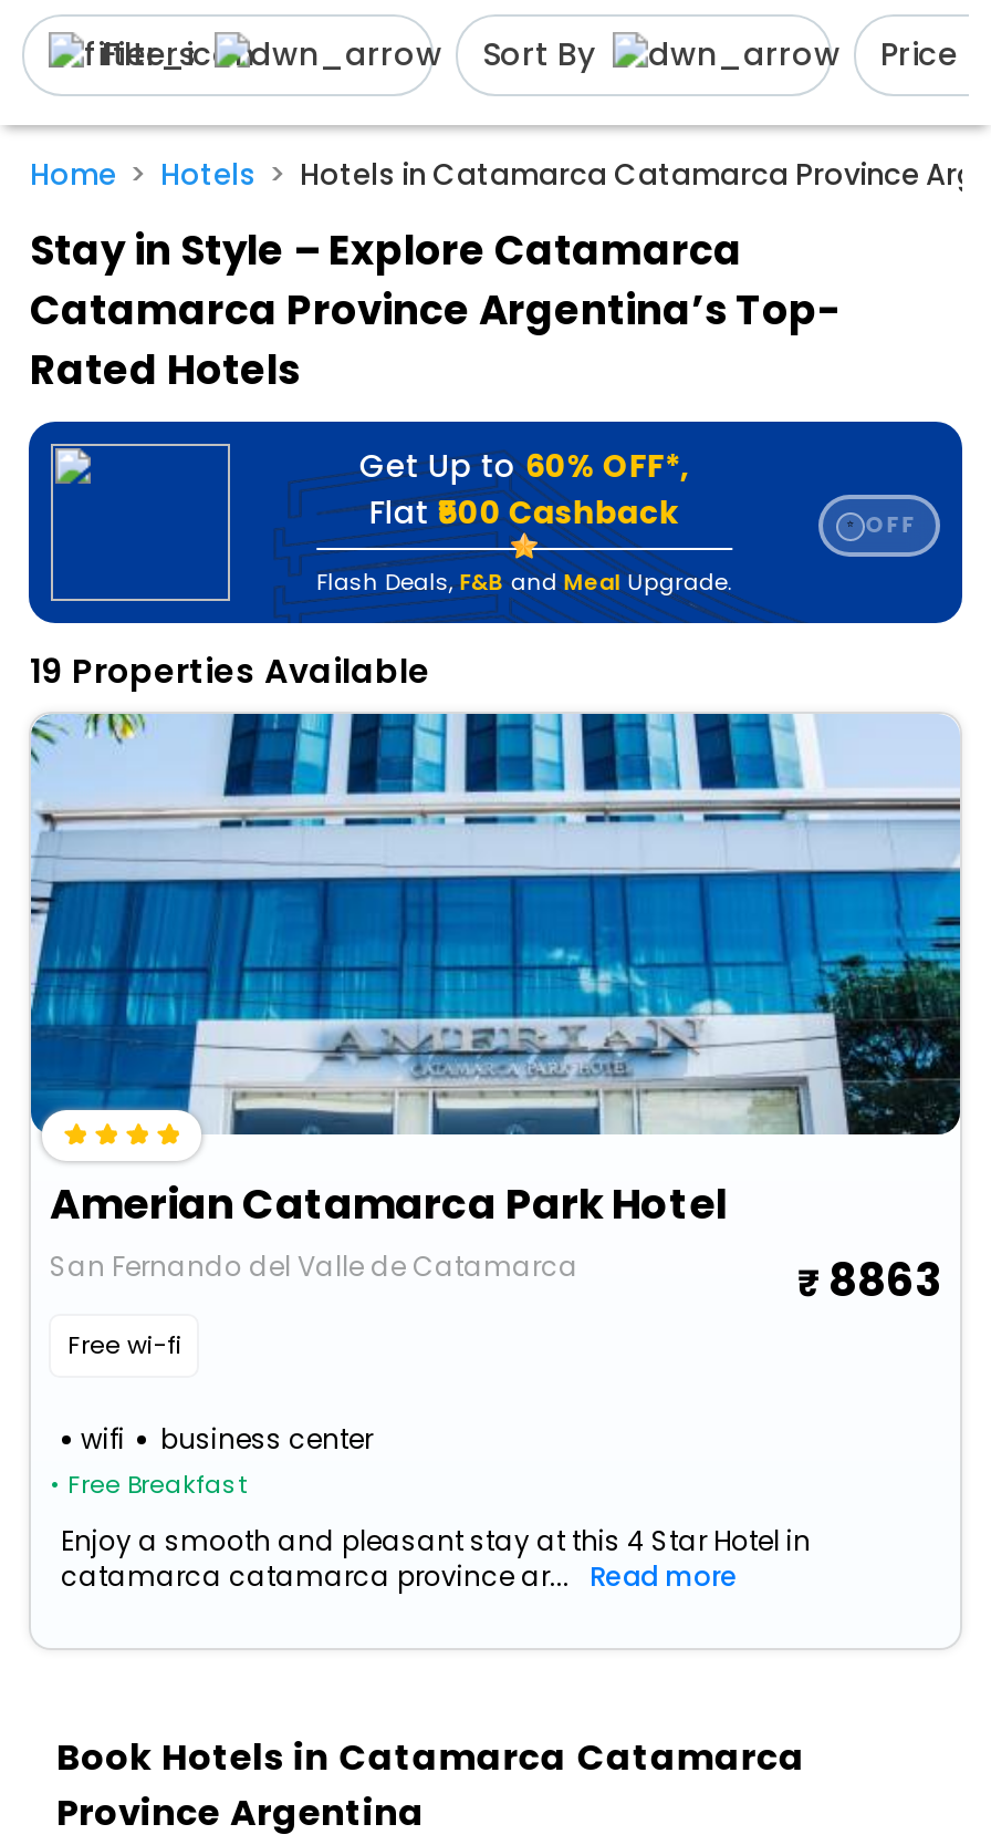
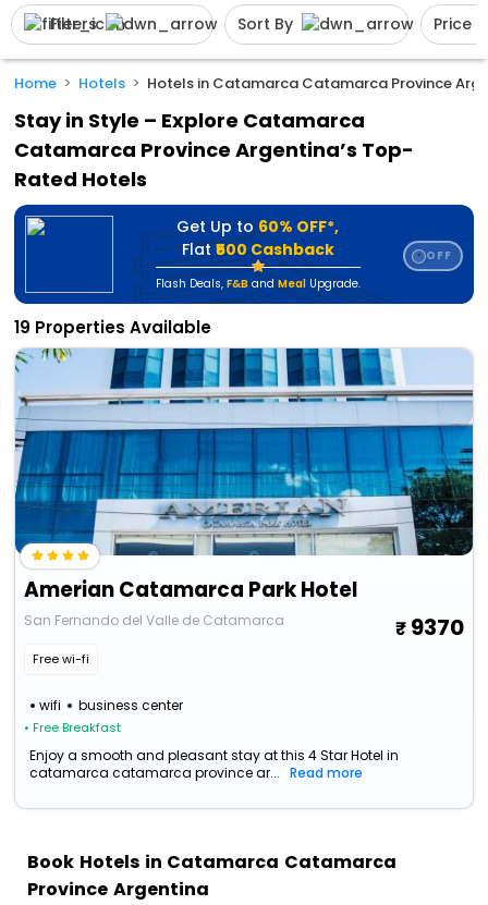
[828,1250,941,1312] 8863 -> [410,612,463,643] 9370

